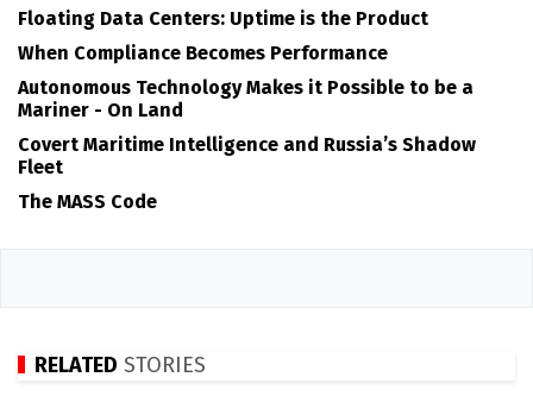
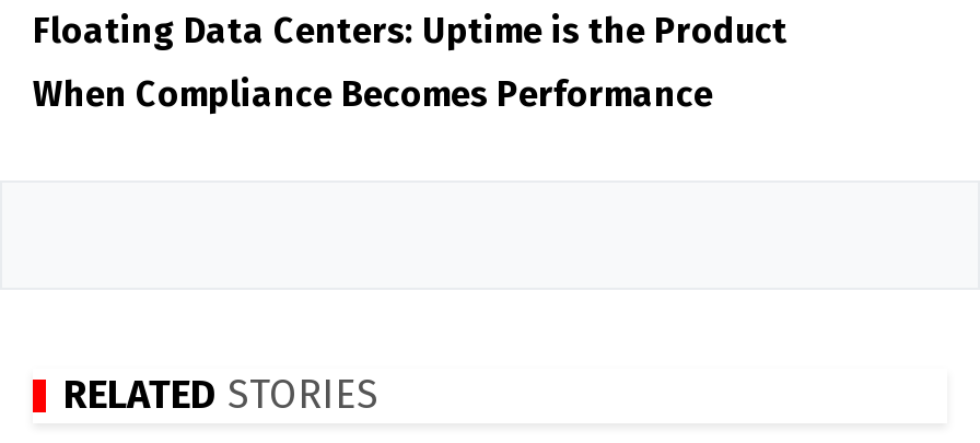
[18,76,476,213] Autonomous Technology Makes it Possible to be a | Mariner - On Land | Covert Maritime Intelligence and Russia’s Shadow | Fleet | The MASS Code -> none

